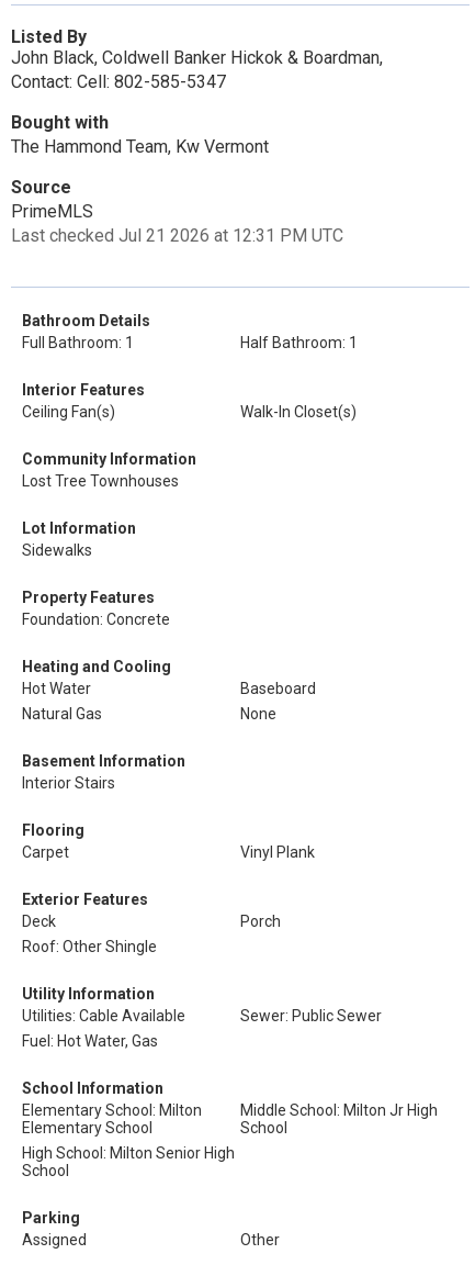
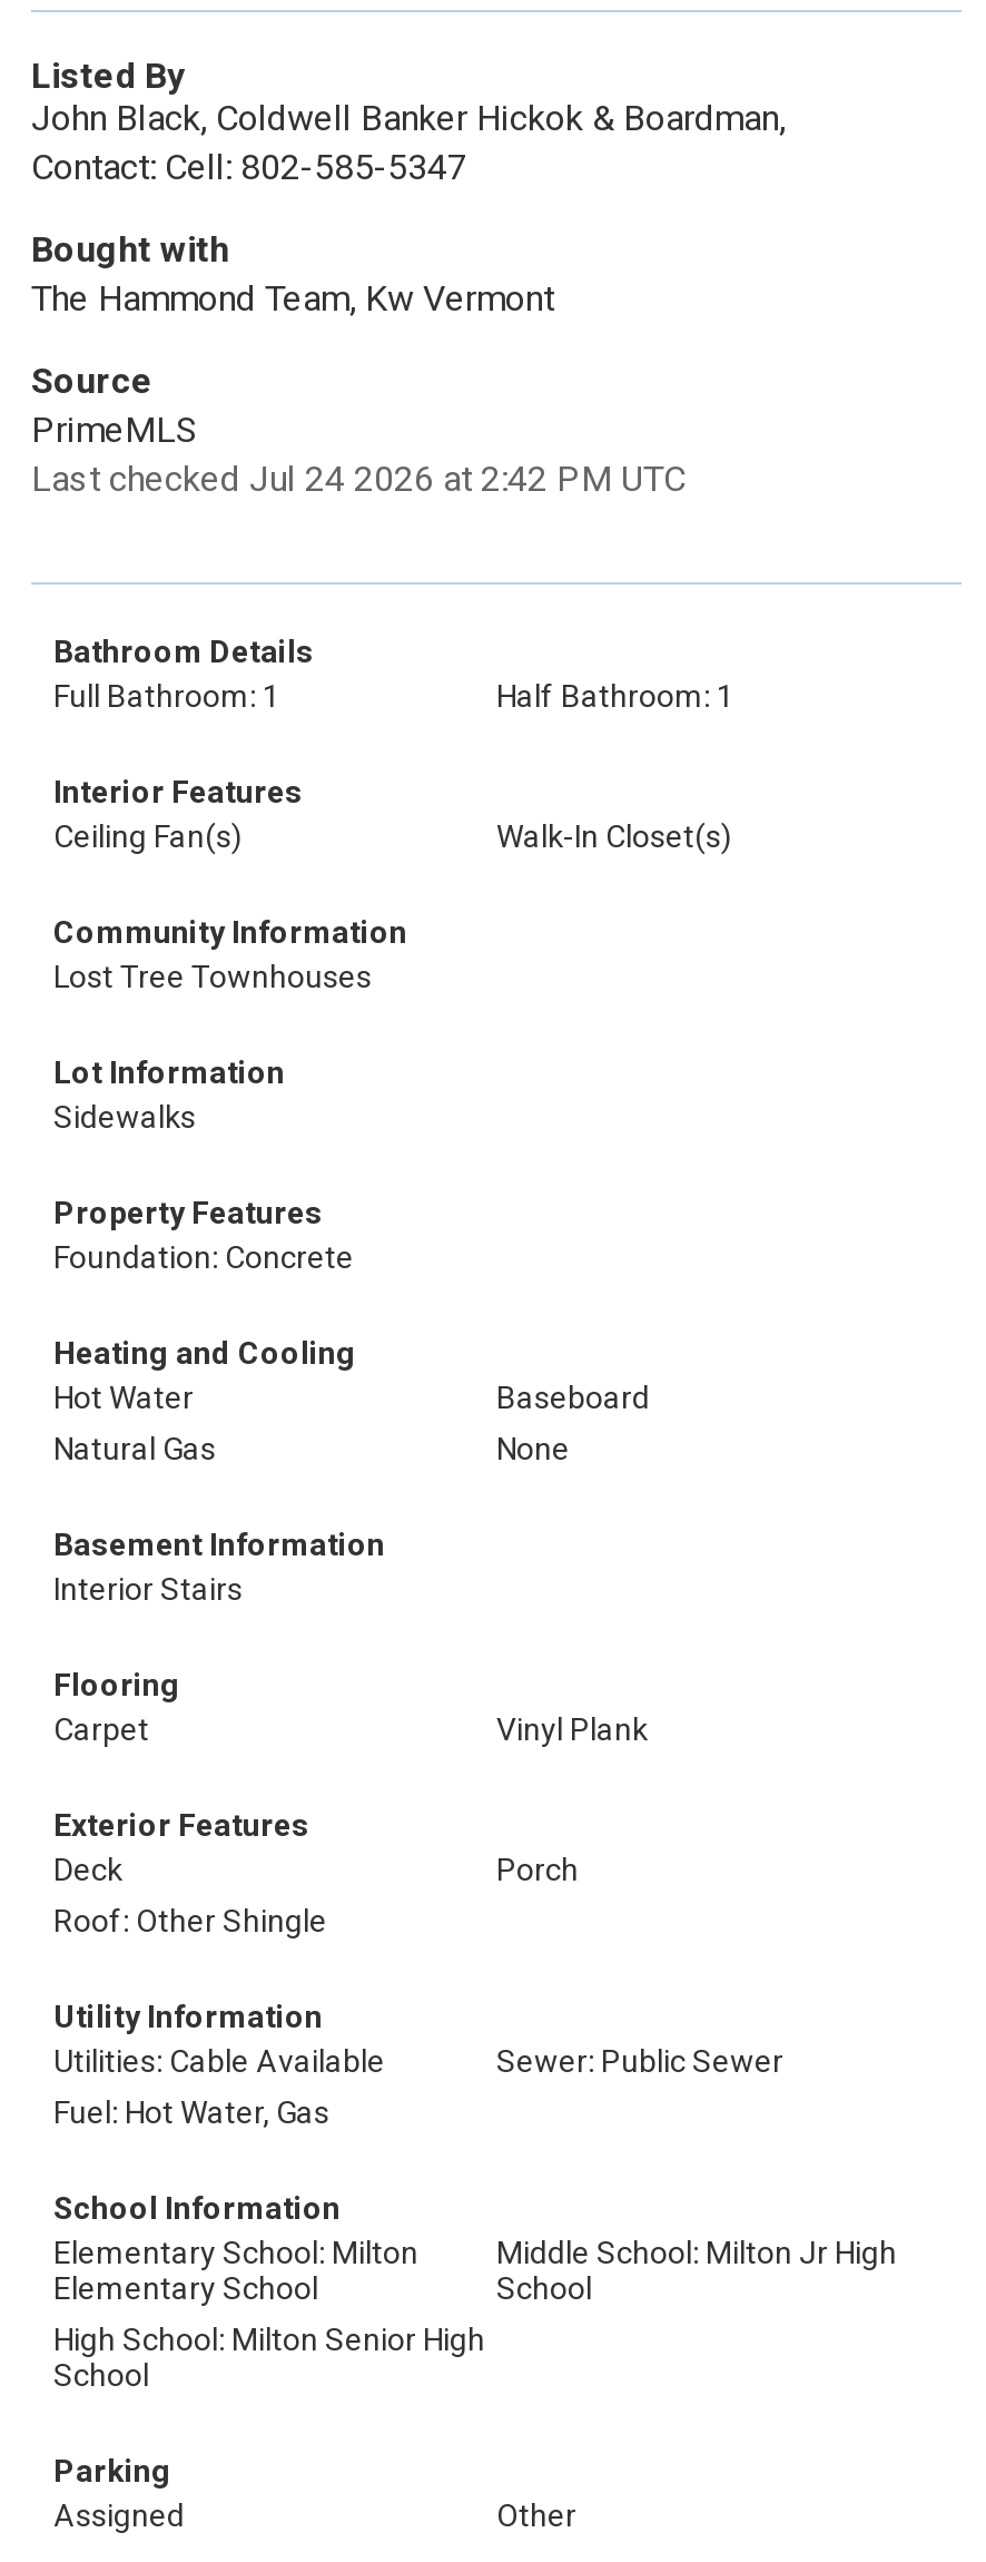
[11,225,343,246] Last checked Jul 21 2026 at 12:31 PM UTC -> [31,458,686,500] Last checked Jul 24 2026 at 2:42 PM UTC

